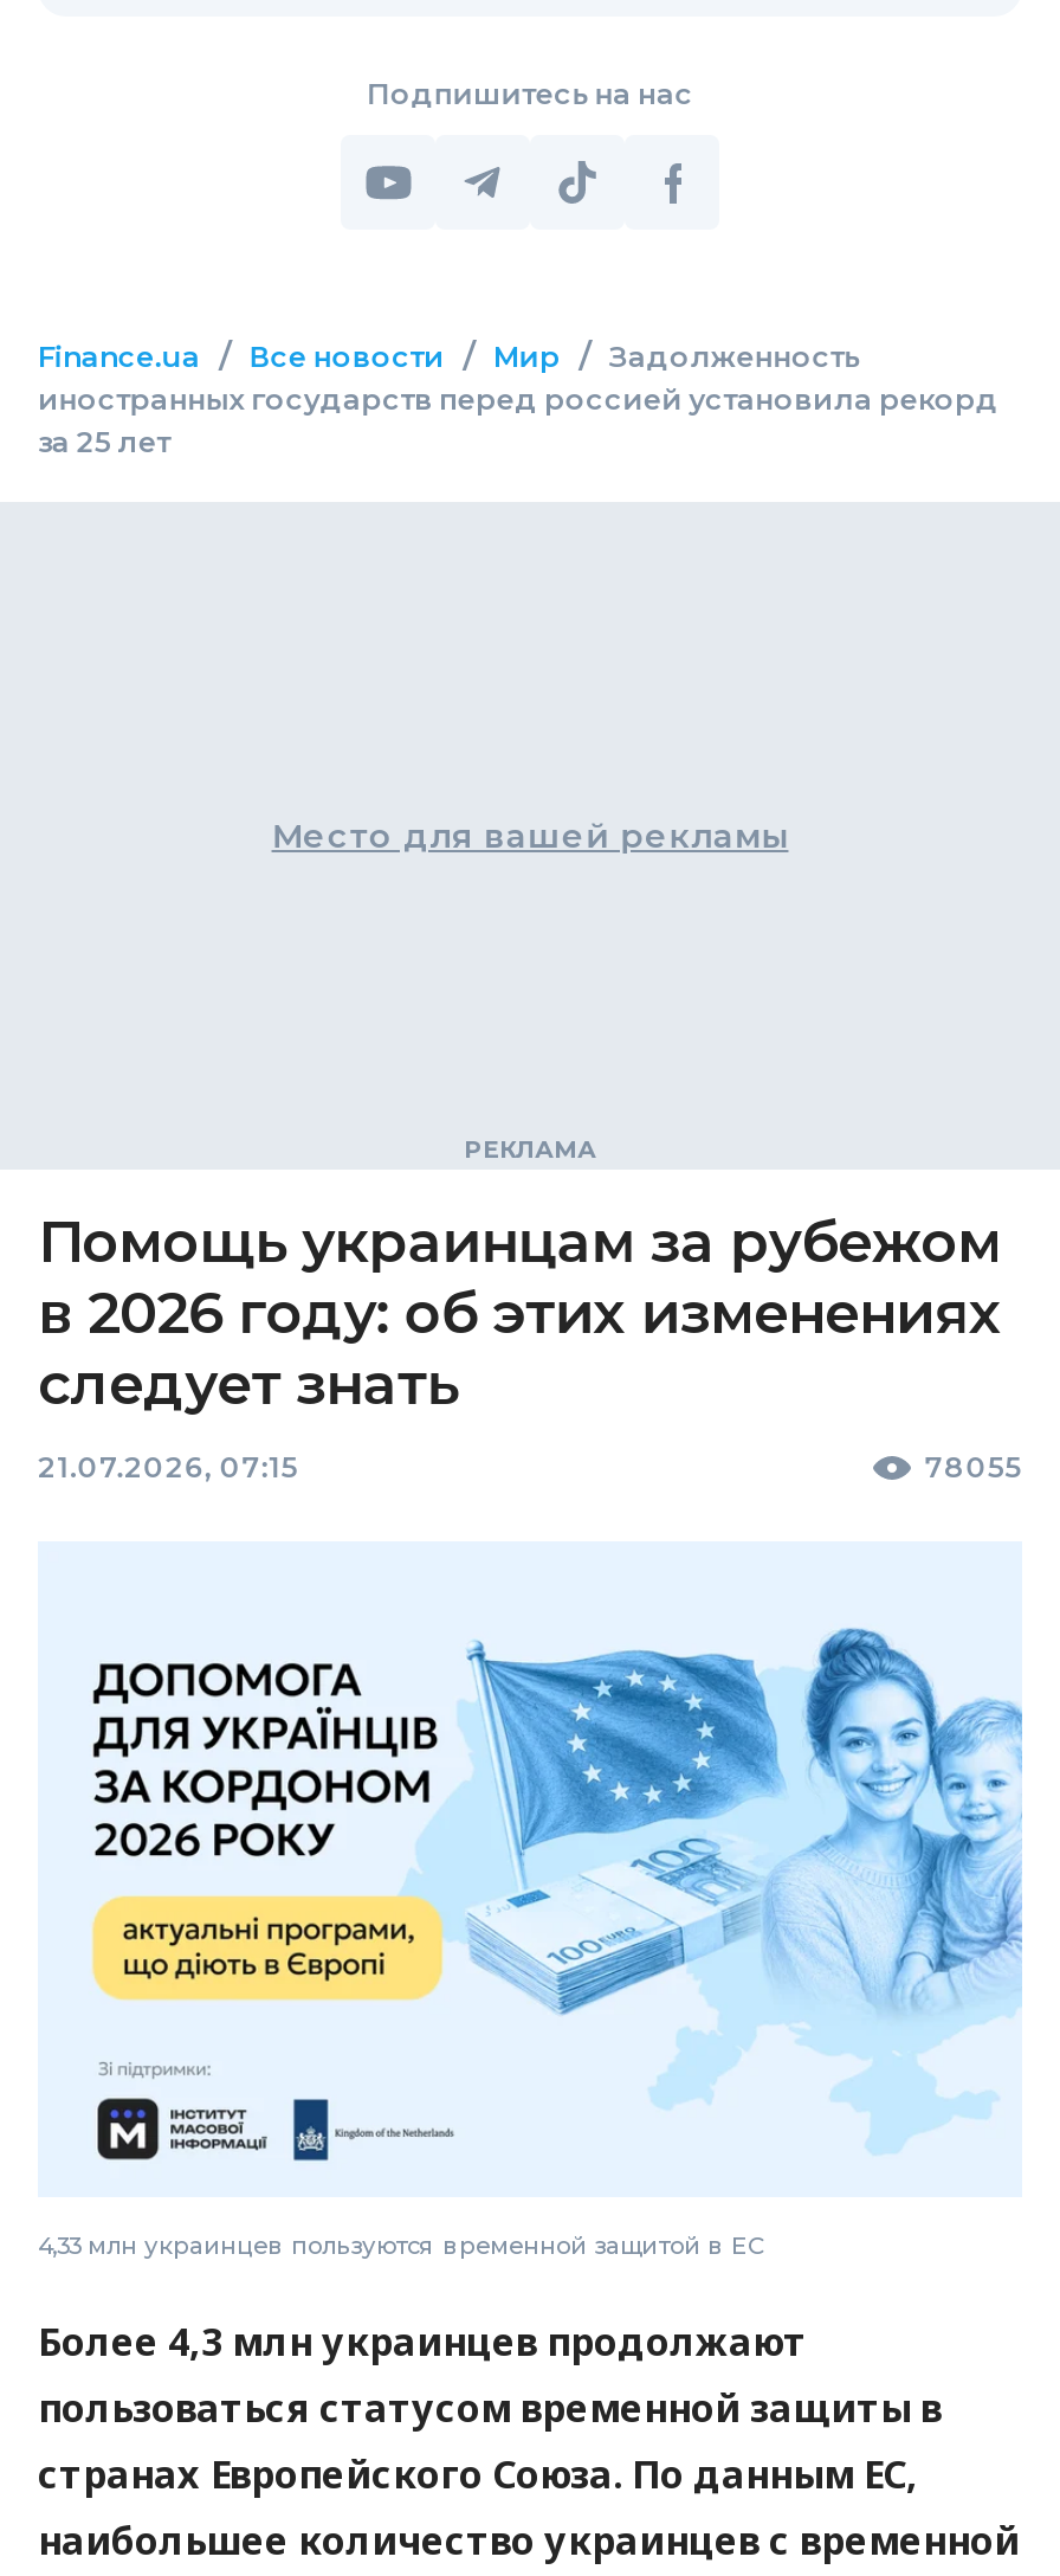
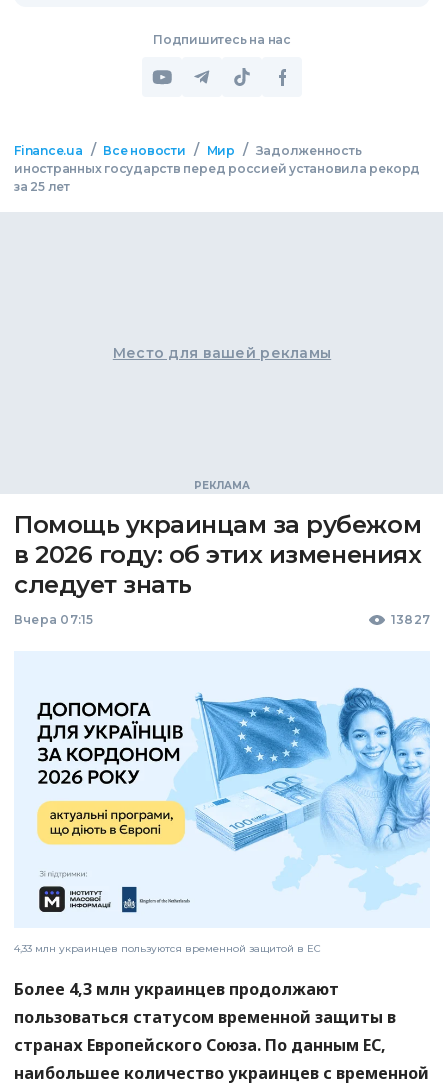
[38,1449,1022,1485] 21.07.2026, 07:15 | 78055 -> [14,612,430,627] Вчера 07:15 | 13827

